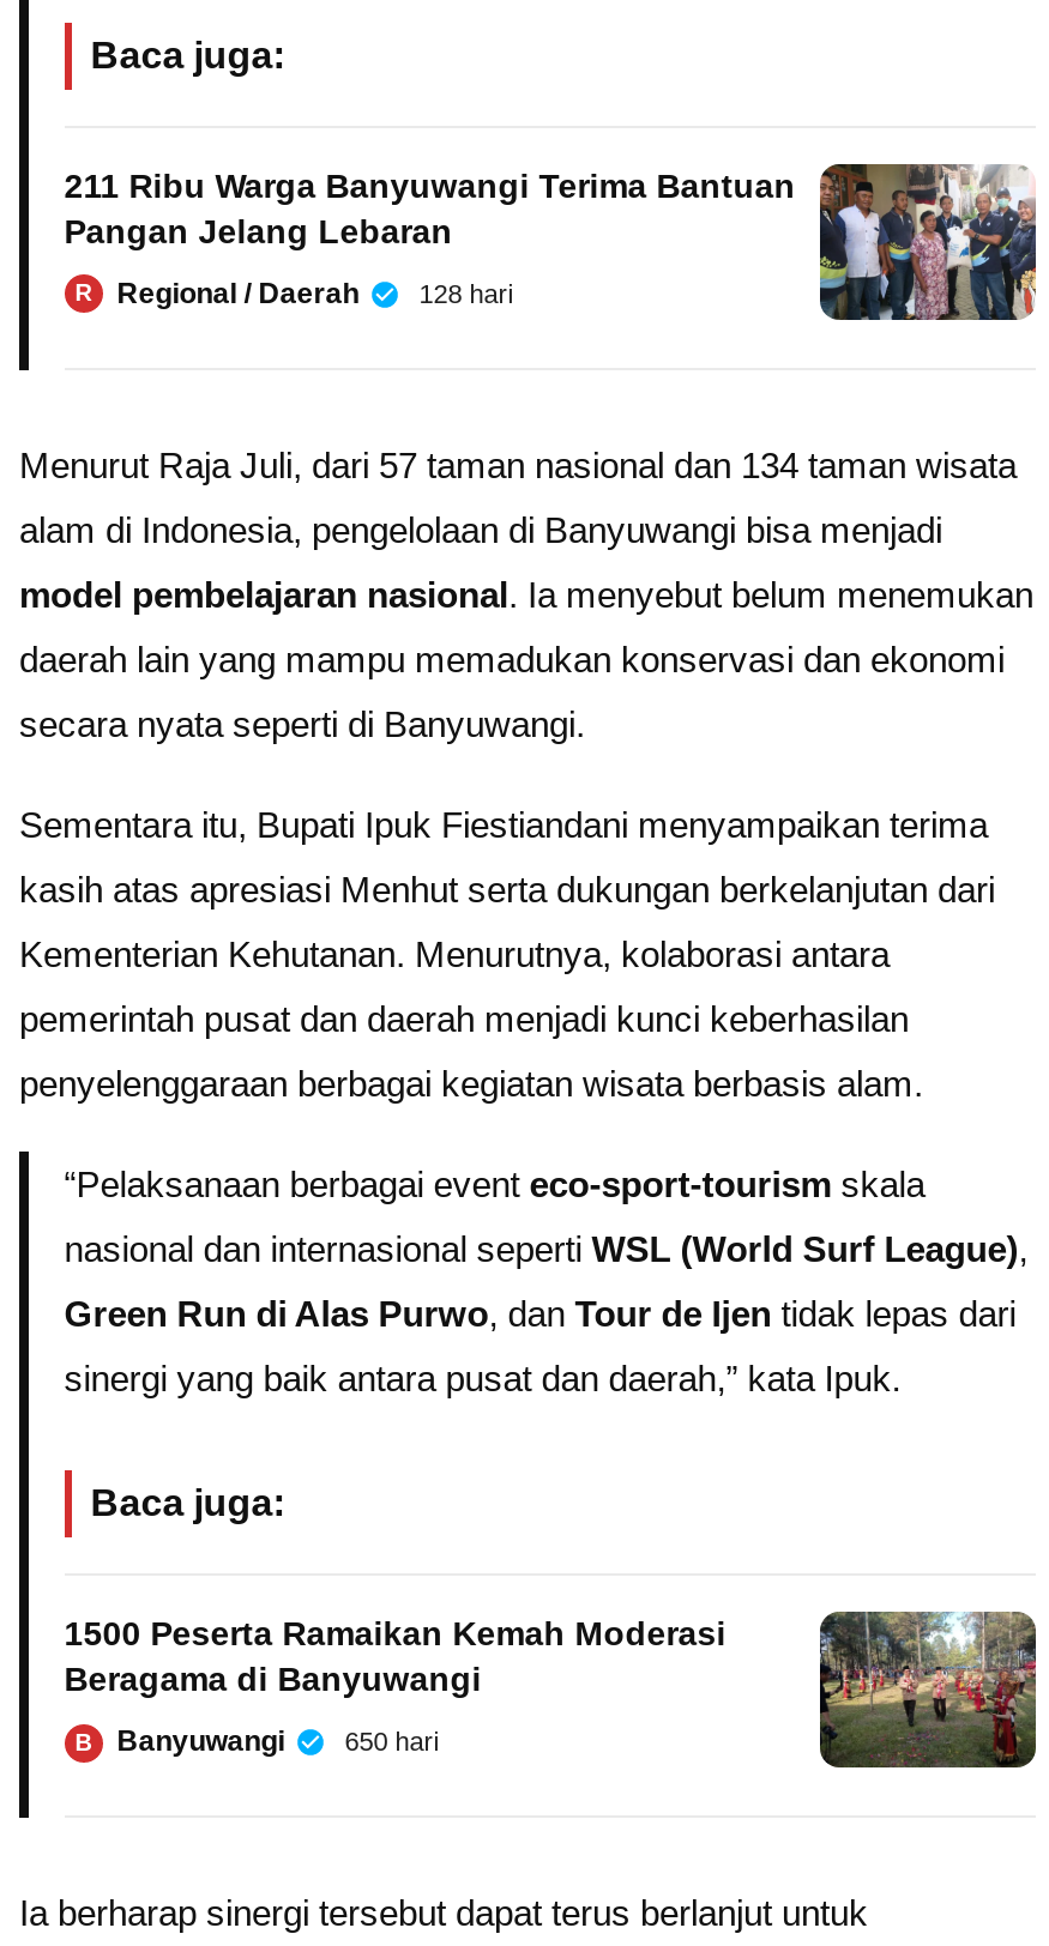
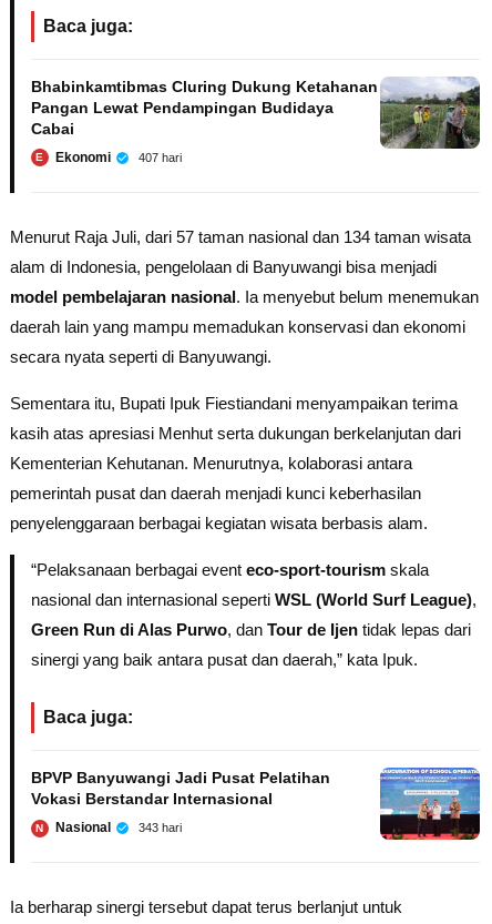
[64,162,1038,322] [image] | 211 Ribu Warga Banyuwangi Terima Bantuan | Pangan Jelang Lebaran -> [31,77,481,149] [image] | Bhabinkamtibmas Cluring Dukung Ketahanan | Pangan Lewat Pendampingan Budidaya | Cabai
[75,276,513,310] R | Regional / Daerah | 128 hari -> [36,150,182,165] E | Ekonomi | 407 hari
[64,1614,726,1698] 1500 Peserta Ramaikan Kemah Moderasi | Beragama di Banyuwangi -> [31,769,330,808] BPVP Banyuwangi Jadi Pusat Pelatihan | Vokasi Berstandar Internasional
[818,1609,1038,1770] [image] -> [379,766,481,841] [image]
[75,1724,438,1758] B | Banyuwangi | 650 hari -> [36,820,182,835] N | Nasional | 343 hari

